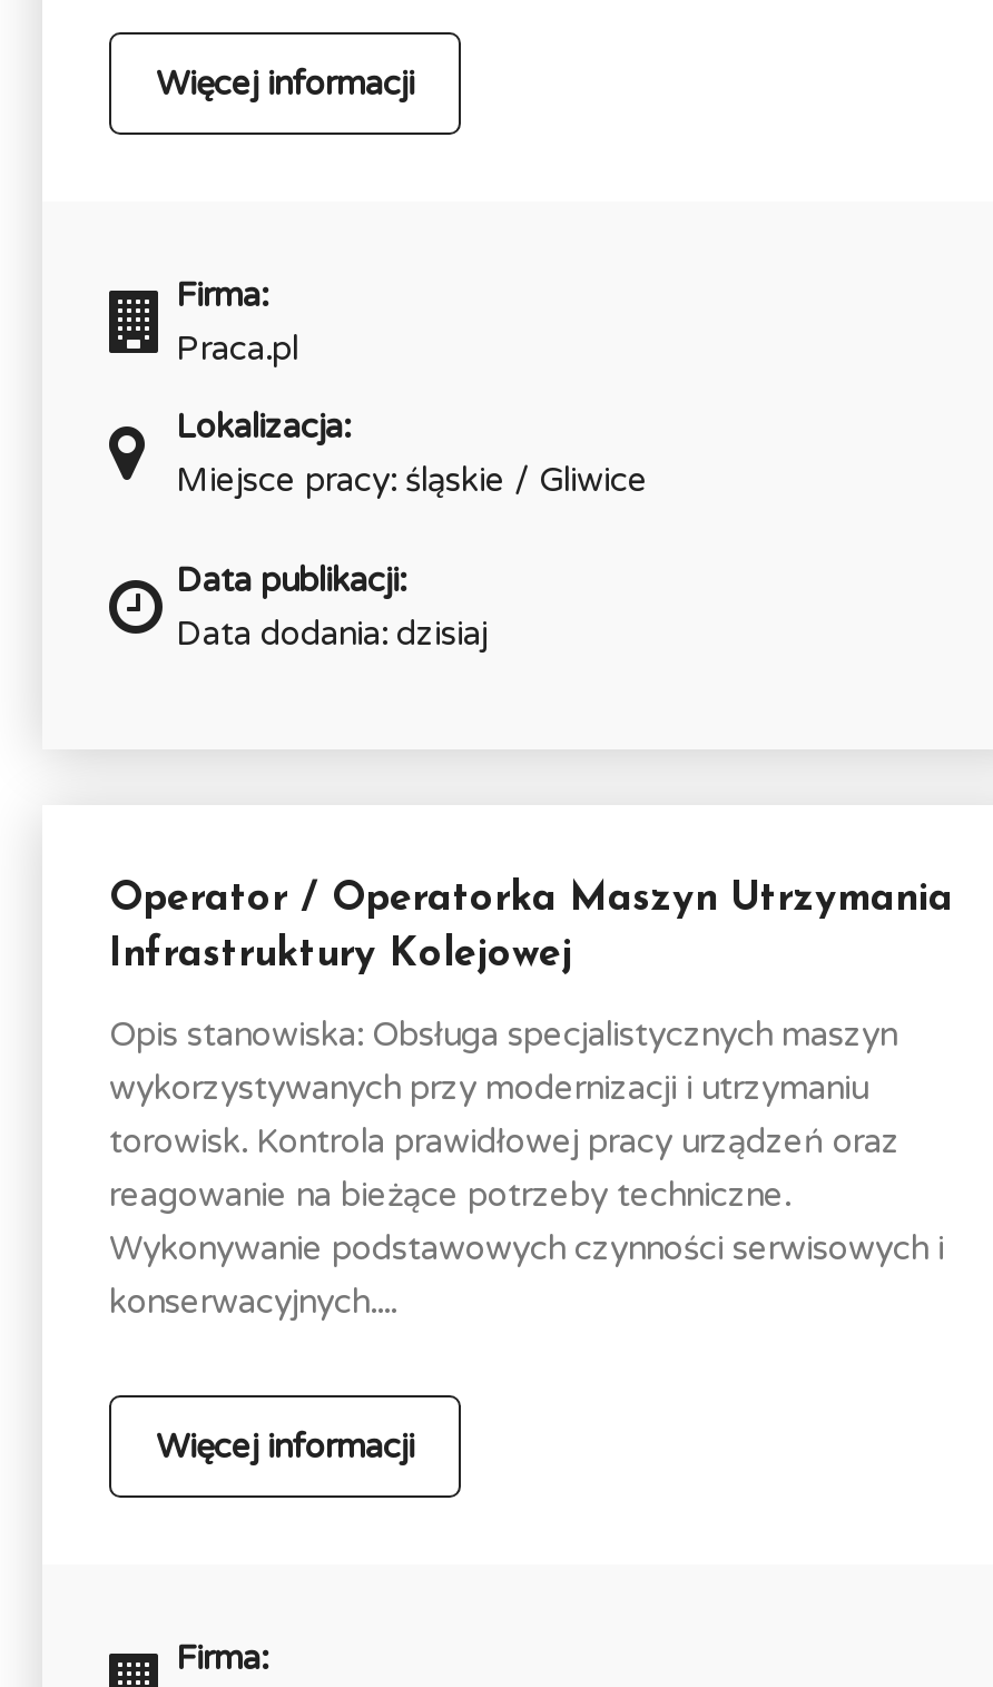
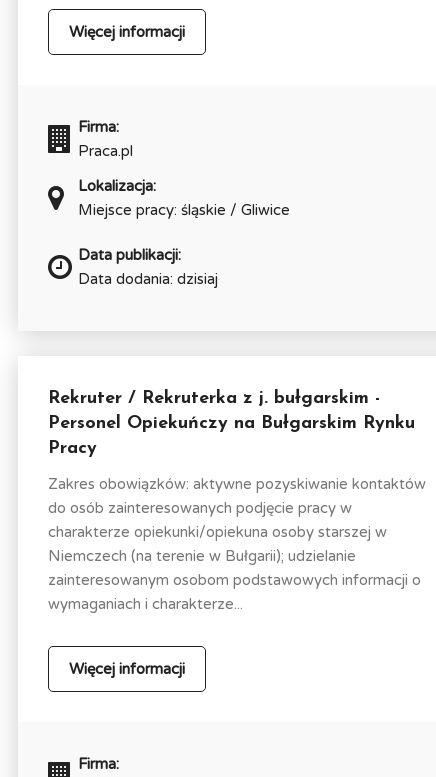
[109,879,953,977] Operator / Operatorka Maszyn Utrzymania | Infrastruktury Kolejowej -> [48,389,415,458] Rekruter / Rekruterka z j. bułgarskim - | Personel Opiekuńczy na Bułgarskim Rynku | Pracy
[109,1014,944,1321] Opis stanowiska: Obsługa specjalistycznych maszyn | wykorzystywanych przy modernizacji i utrzymaniu | torowisk. Kontrola prawidłowej pracy urządzeń oraz | reagowanie na bieżące potrzeby techniczne. | Wykonywanie podstawowych czynności serwisowych i | konserwacyjnych.... -> [48,475,426,613] Zakres obowiązków: aktywne pozyskiwanie kontaktów | do osób zainteresowanych podjęcie pracy w | charakterze opiekunki/opiekuna osoby starszej w | Niemczech (na terenie w Bułgarii); udzielanie | zainteresowanym osobom podstawowych informacji o | wymaganiach i charakterze...

